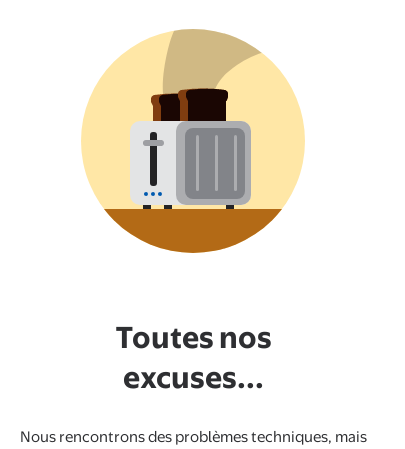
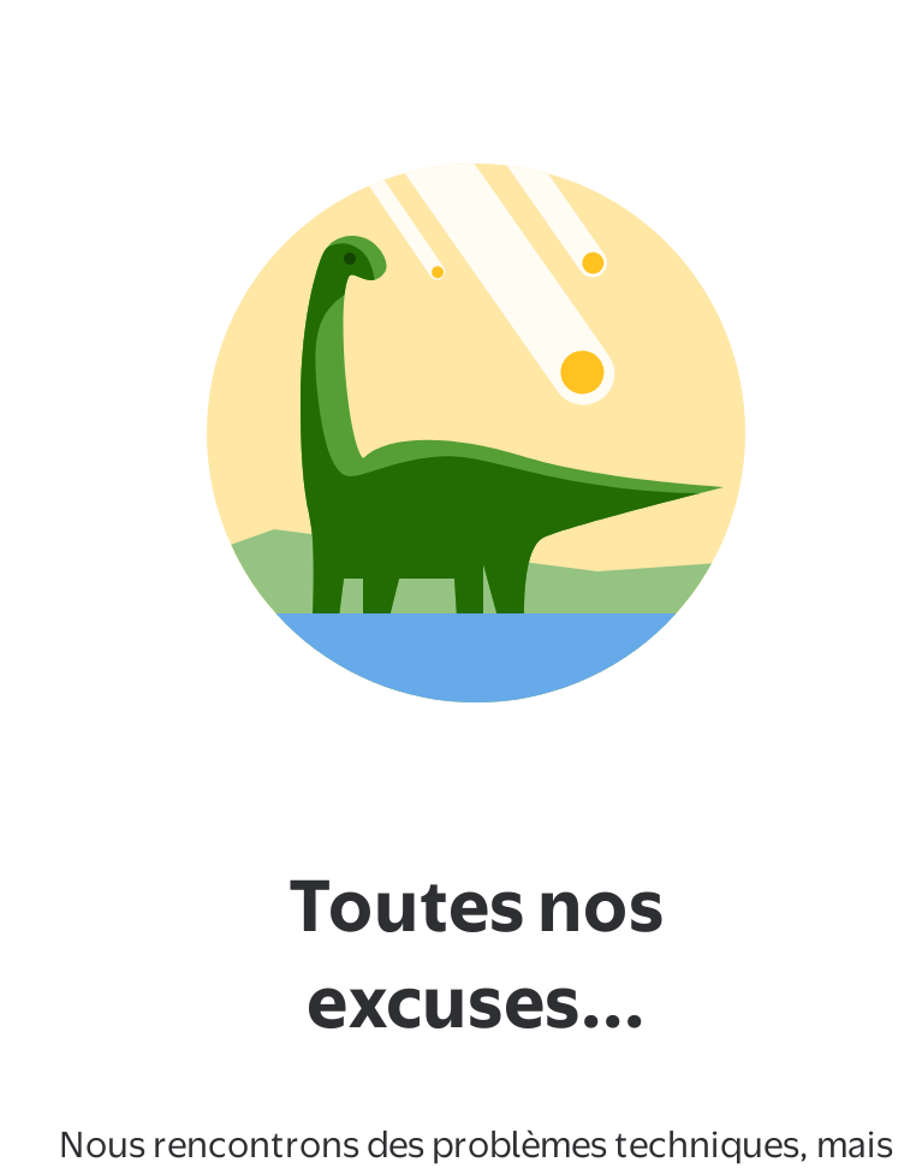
[92,29,293,254] [image] -> [231,166,721,705] [image]

